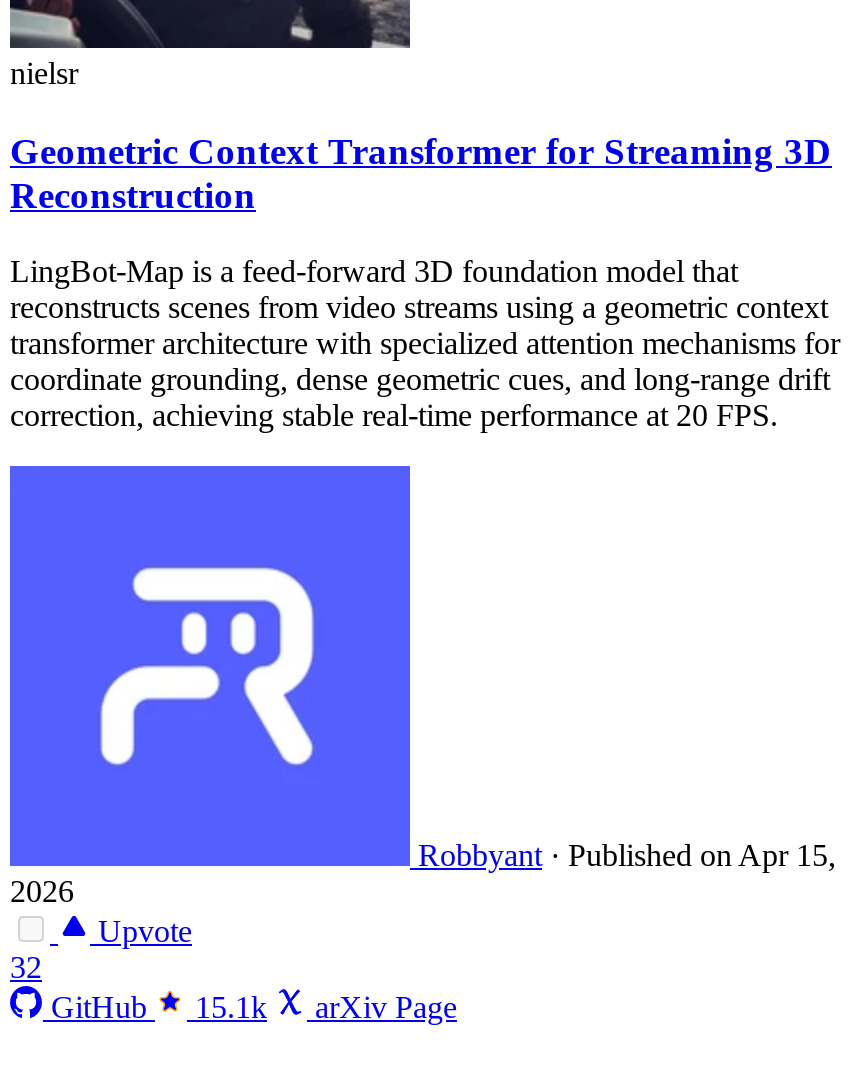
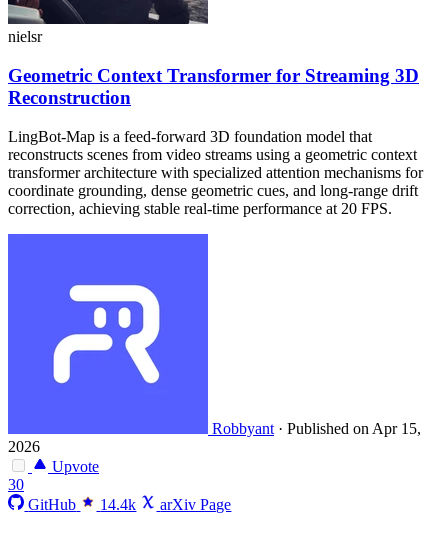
[10,951,42,985] 32 -> [8,475,24,492] 30
[51,991,457,1025] GitHub 15.1k arXiv Page -> [28,495,231,512] GitHub 14.4k arXiv Page

